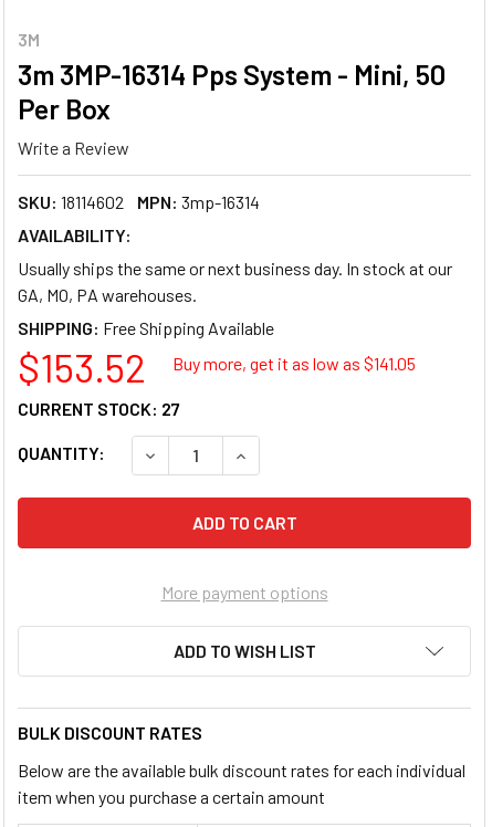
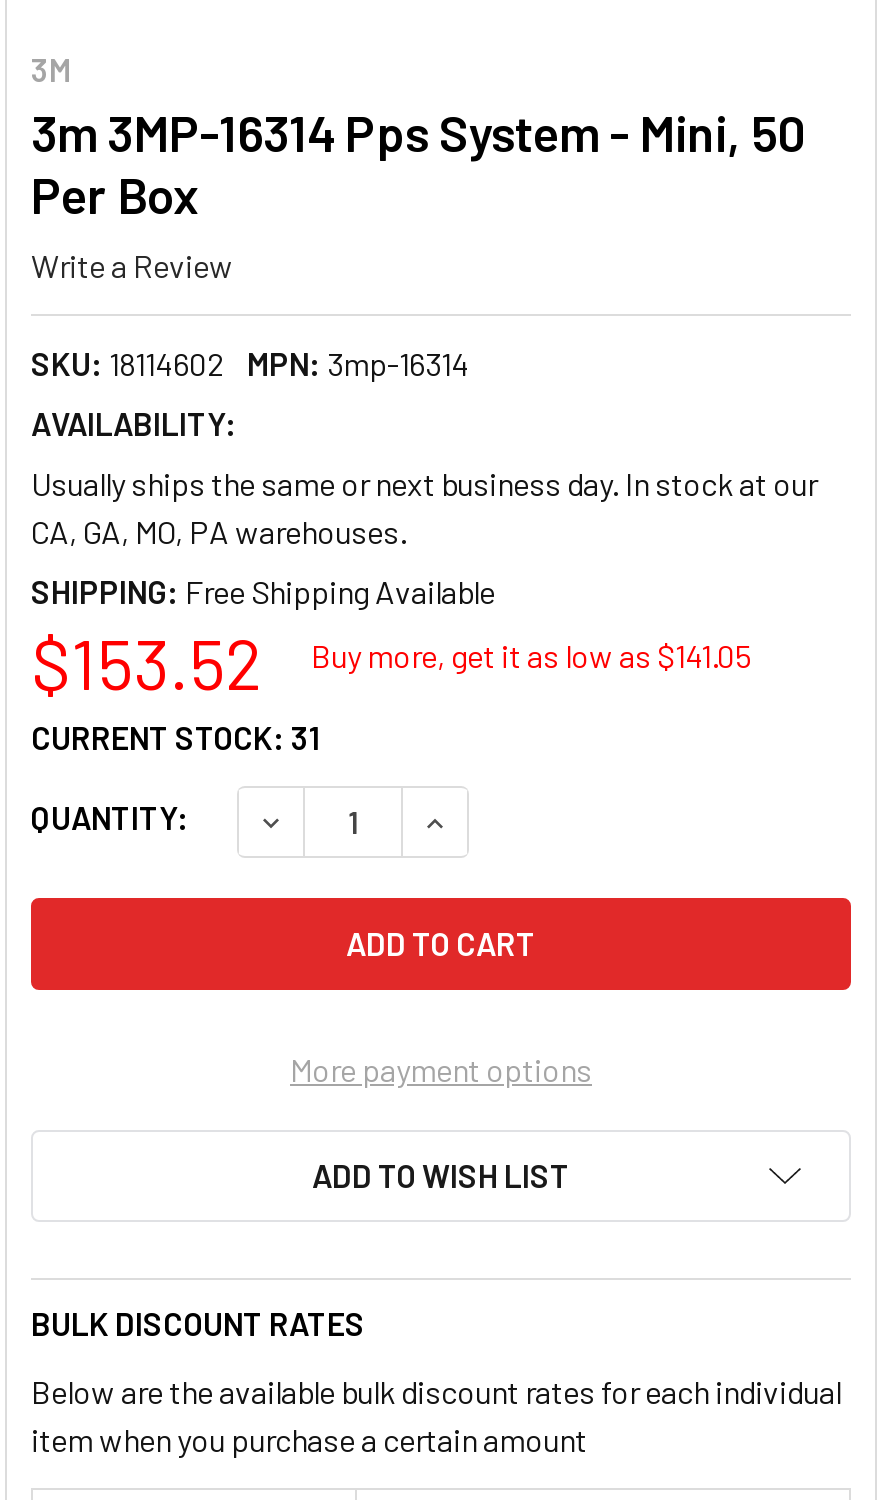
[18,284,197,305] GA, MO, PA warehouses. -> [31,512,407,550] CA, GA, MO, PA warehouses.
[18,398,180,419] CURRENT STOCK: 27 -> [31,718,321,756] CURRENT STOCK: 31

